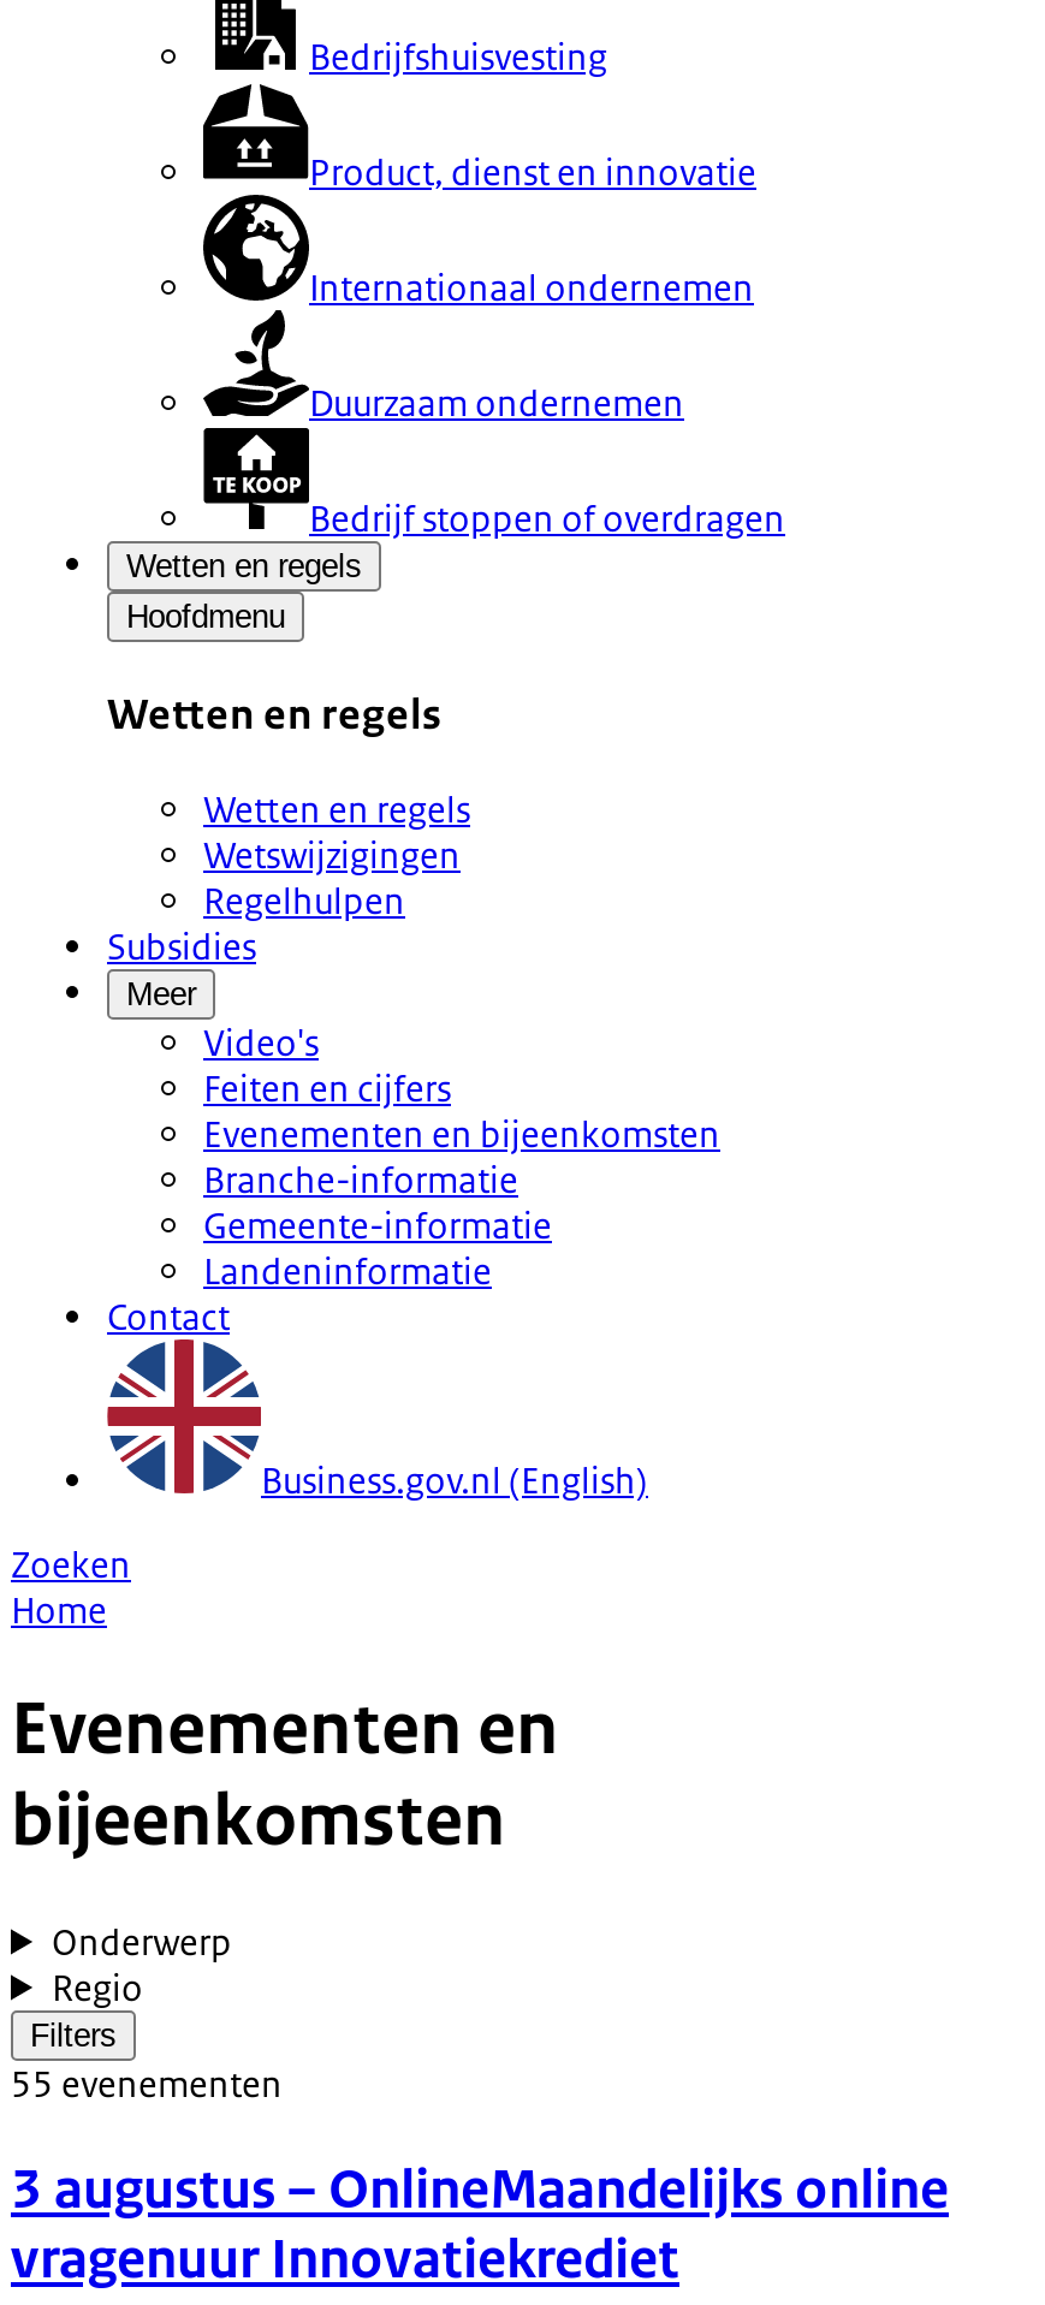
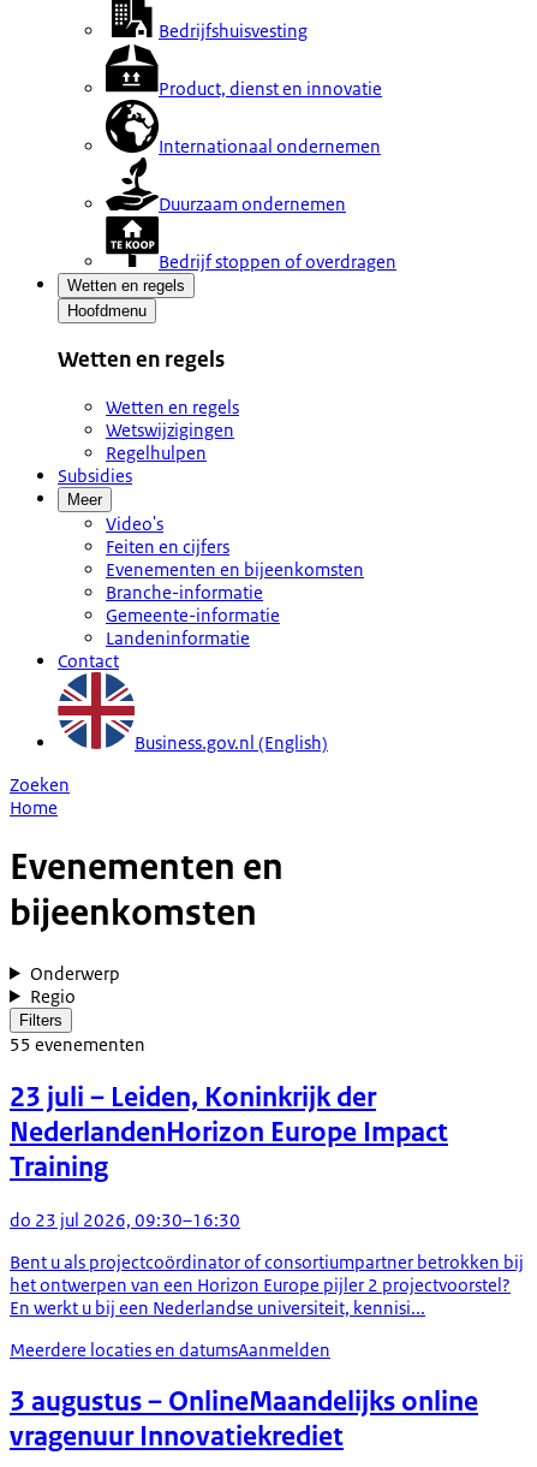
none -> [10,1079,524,1361] 23 juli – Leiden, Koninkrijk der | NederlandenHorizon Europe Impact | Training | do 23 jul 2026, 09:30–16:30 | Bent u als projectcoördinator of consortiumpartner betrokken bij | het ontwerpen van een Horizon Europe pijler 2 projectvoorstel? | En werkt u bij een Nederlandse universiteit, kennisi... | Meerdere locaties en datumsAanmelden

